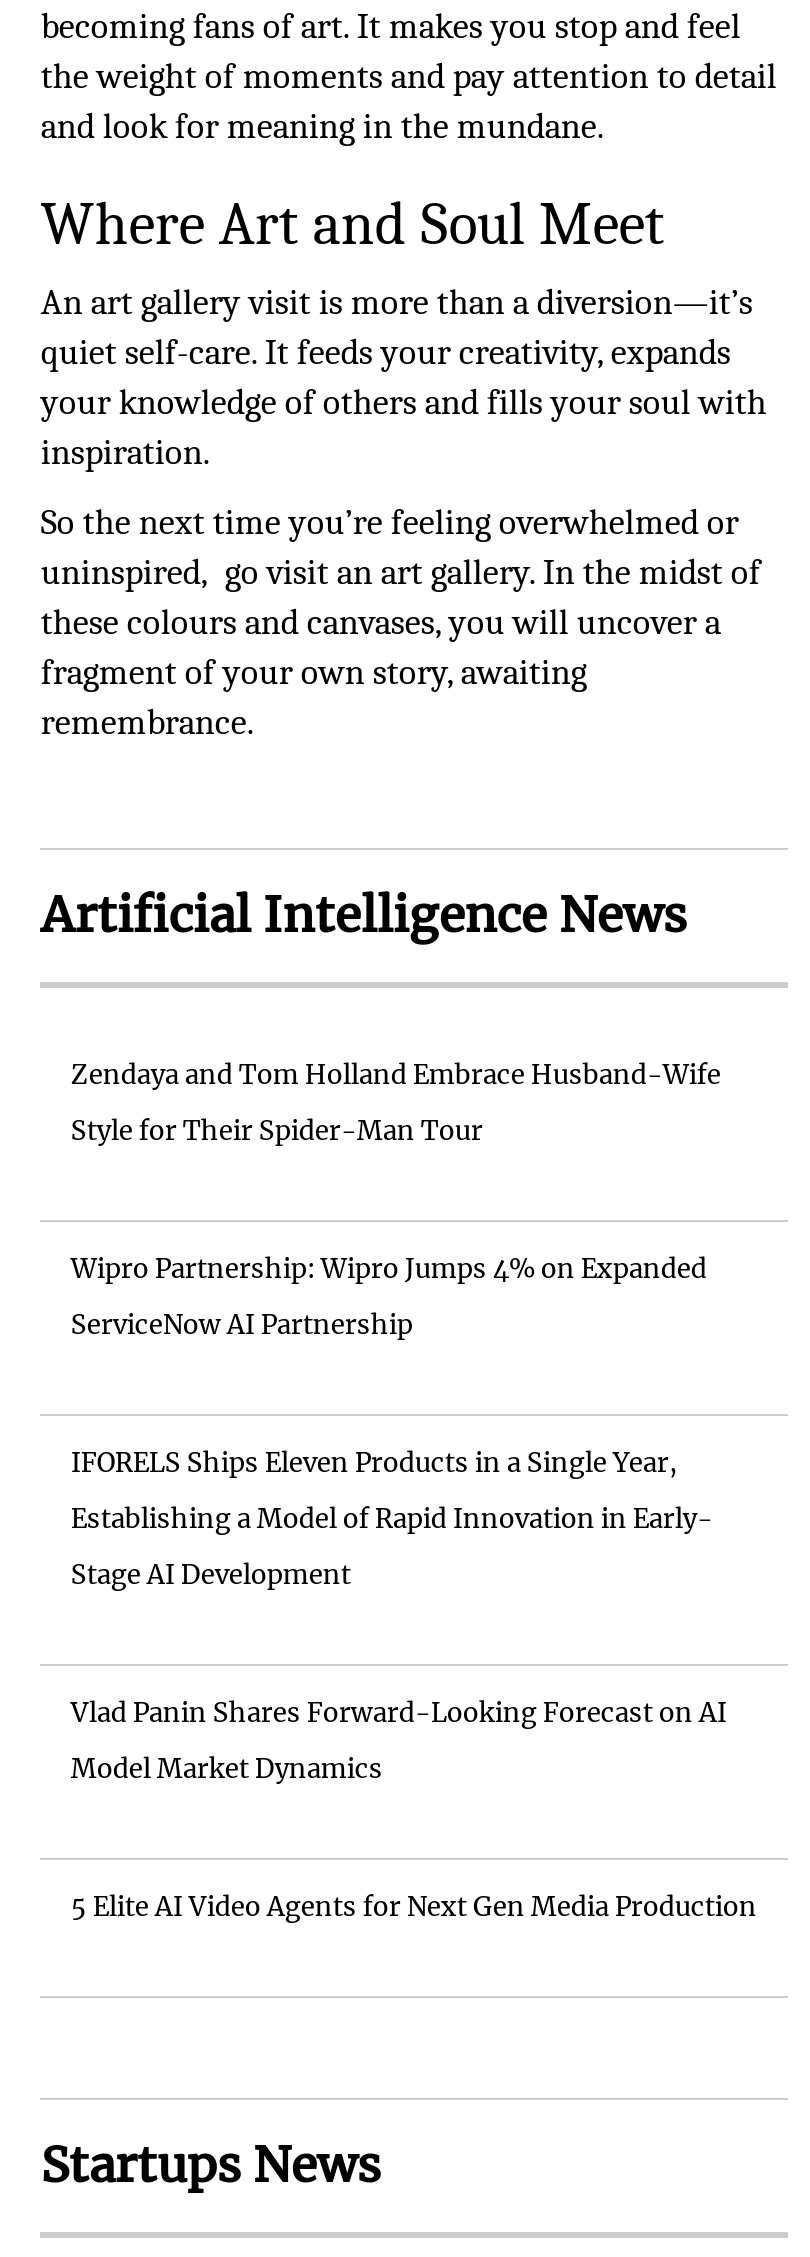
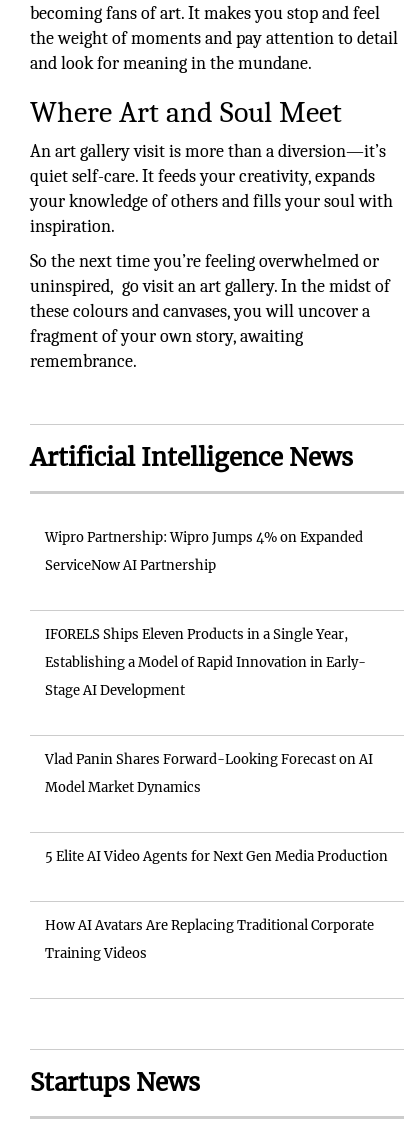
[71,1058,721,1148] Zendaya and Tom Holland Embrace Husband-Wife | Style for Their Spider-Man Tour -> none
moved [71,1252,757,1924] -> [45,529,388,865]: Wipro Partnership: Wipro Jumps 4% on Expanded | ServiceNow AI Partnership | IFORELS Ships Eleven Products in a Single Year, | Establishing a Model of Rapid Innovation in Early- | Stage AI Development | Vlad Panin Shares Forward-Looking Forecast on AI | Model Market Dynamics | 5 Elite AI Video Agents for Next Gen Media Production
none -> [45,917,374,962] How AI Avatars Are Replacing Traditional Corporate | Training Videos

